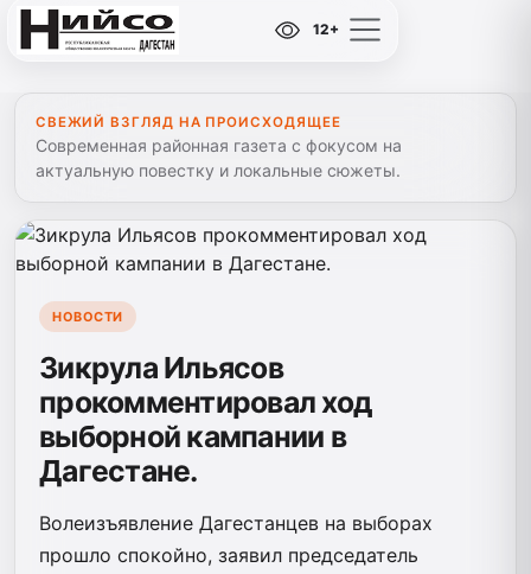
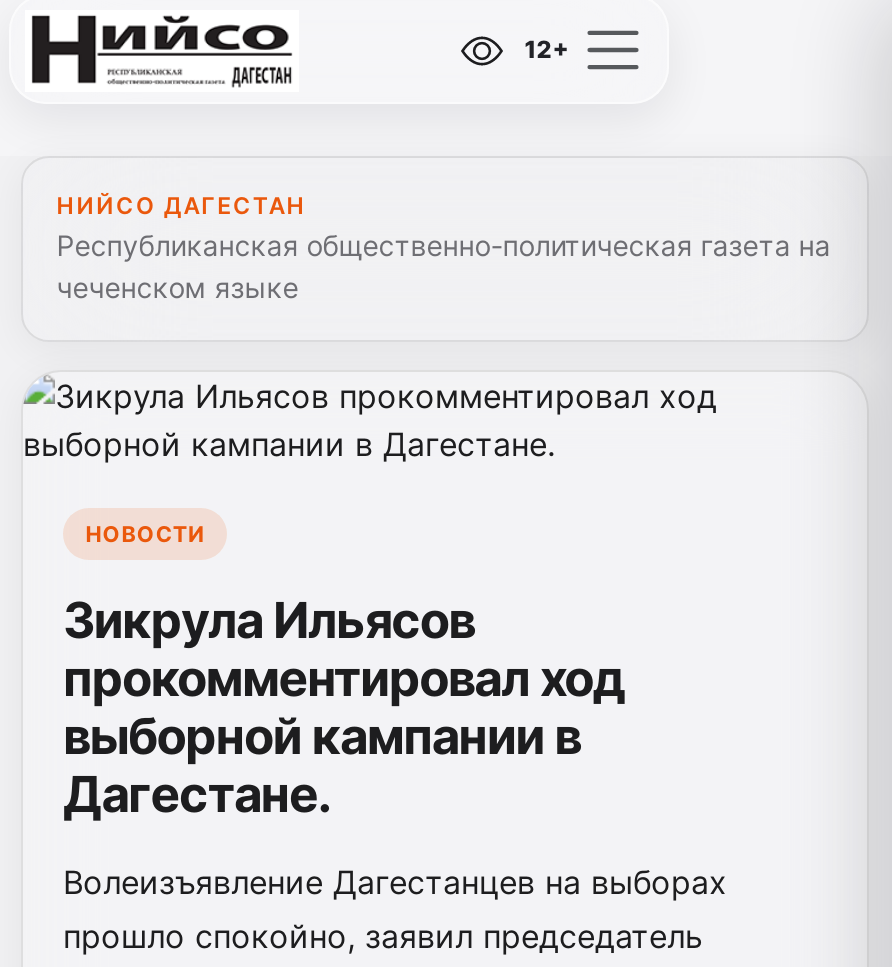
[35,114,402,180] СВЕЖИЙ ВЗГЛЯД НА ПРОИСХОДЯЩЕЕ | Современная районная газета с фокусом на | актуальную повестку и локальные сюжеты. -> [57,192,831,304] НИЙСО ДАГЕСТАН | Республиканская общественно-политическая газета на | чеченском языке

